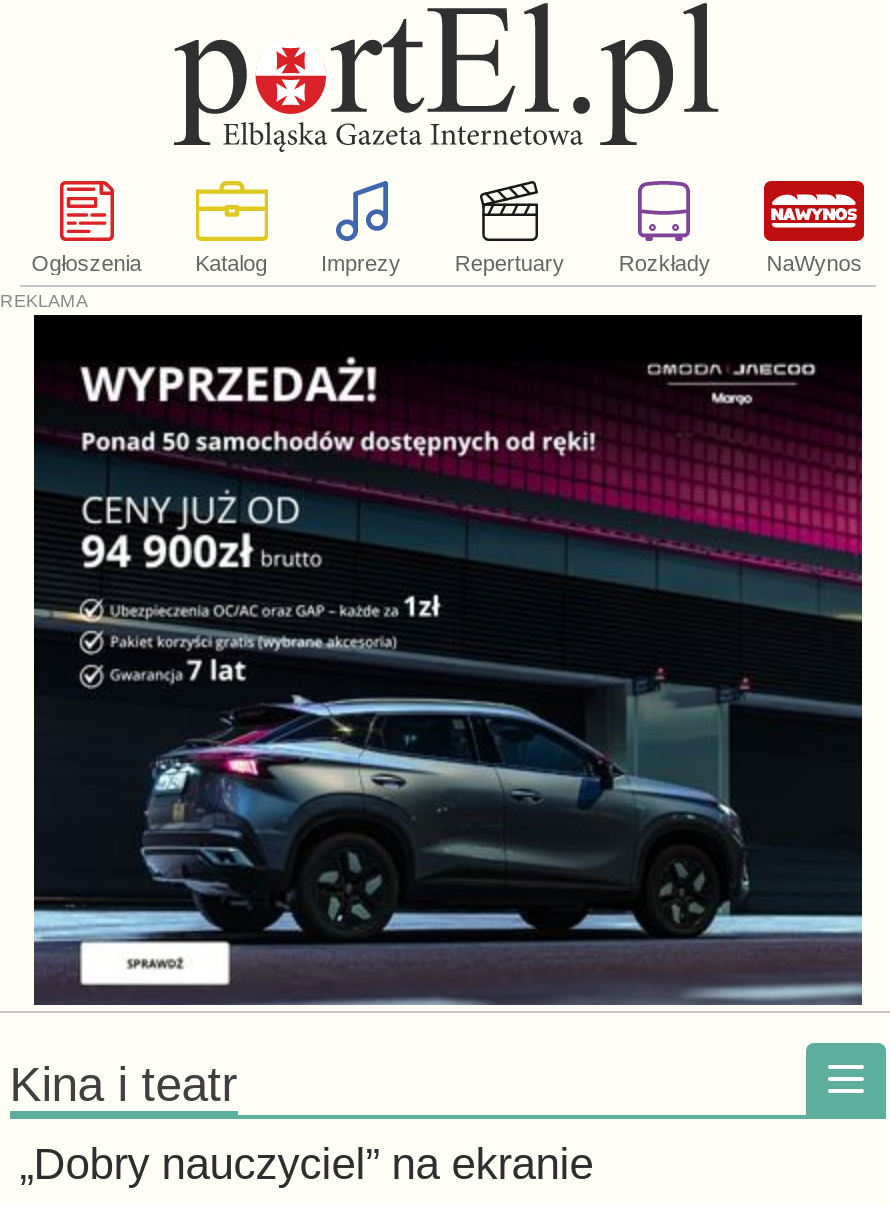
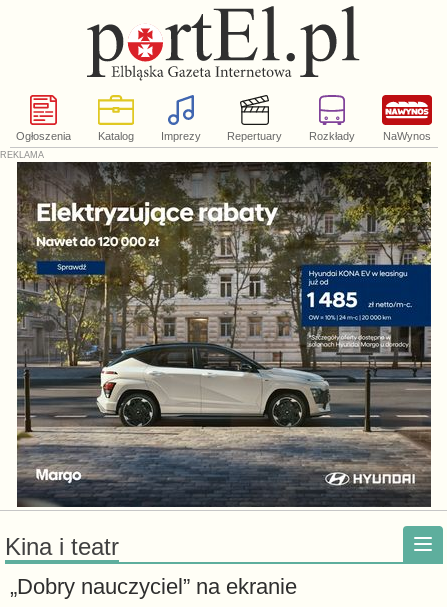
[32,313,864,1005] [image] -> [16,161,432,508] [image]

